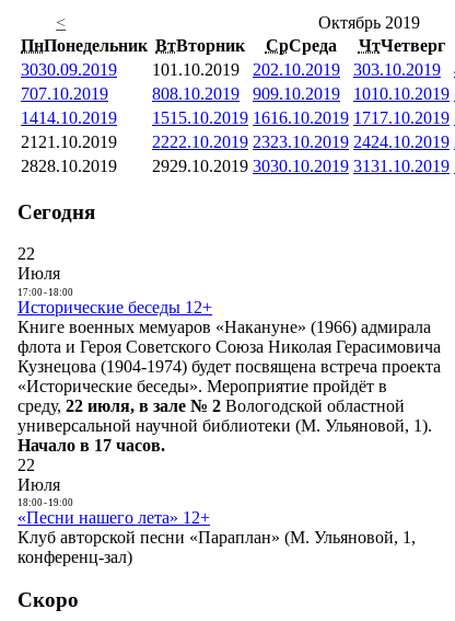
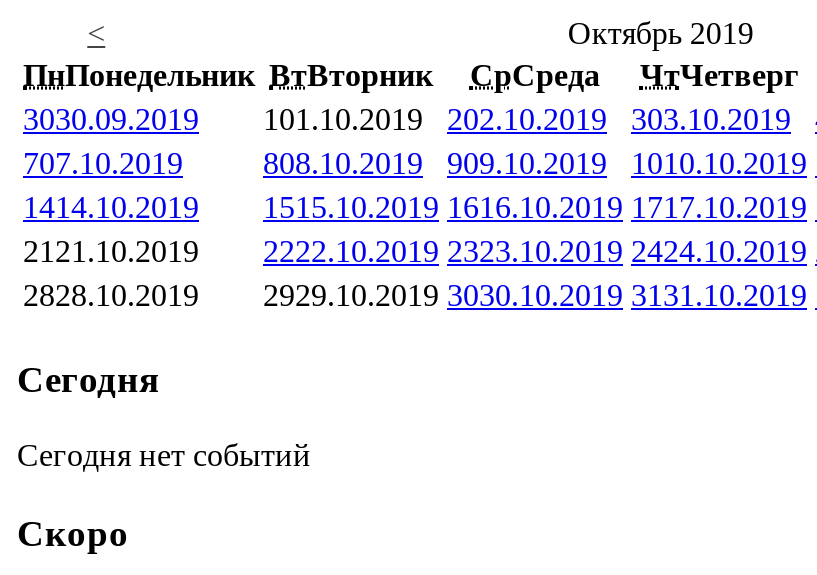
[17,245,441,567] 22 | Июля | 17:00 - 18:00 | Исторические беседы 12+ | Книге военных мемуаров «Накануне» (1966) адмирала | флота и Героя Советского Союза Николая Герасимовича | Кузнецова (1904-1974) будет посвящена встреча проекта | «Исторические беседы». Мероприятие пройдёт в | среду, 22 июля, в зале № 2 Вологодской областной | универсальной научной библиотеки (М. Ульяновой, 1). | Начало в 17 часов. | 22 | Июля | 18:00 - 19:00 | «Песни нашего лета» 12+ | Клуб авторской песни «Параплан» (М. Ульяновой, 1, | конференц-зал) -> [17,439,311,473] Сегодня нет событий

